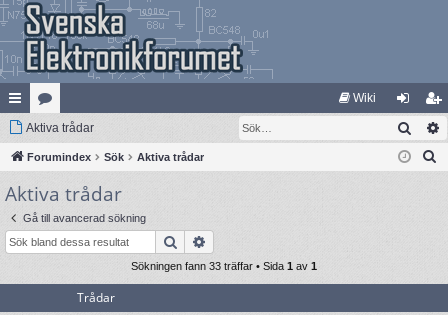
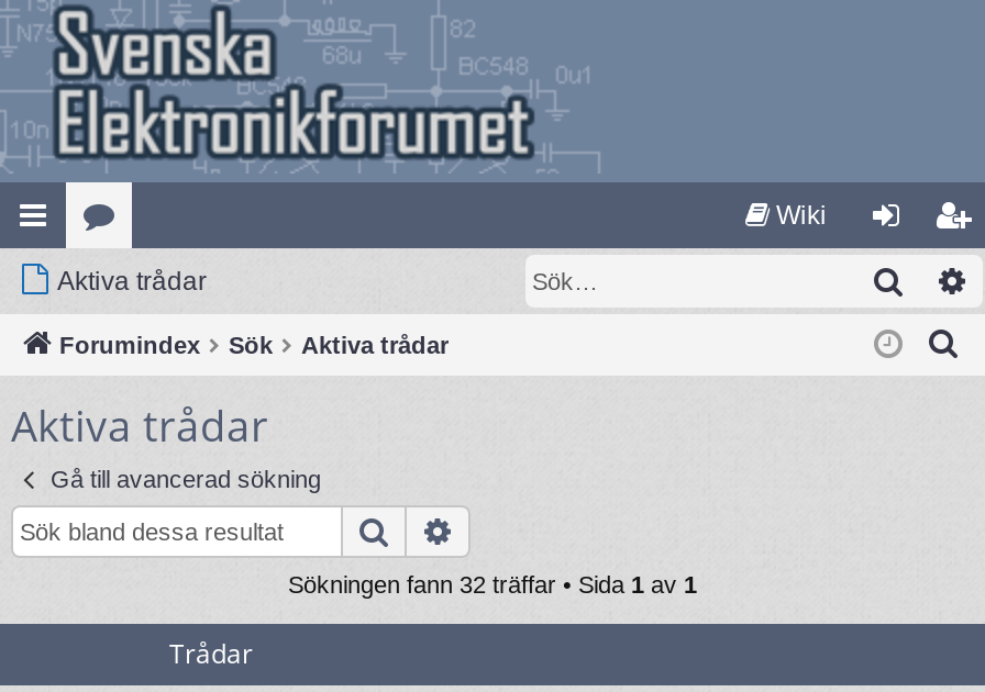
[131,260,317,272] Sökningen fann 33 träffar • Sida 1 av 1 -> [288,572,697,598] Sökningen fann 32 träffar • Sida 1 av 1

